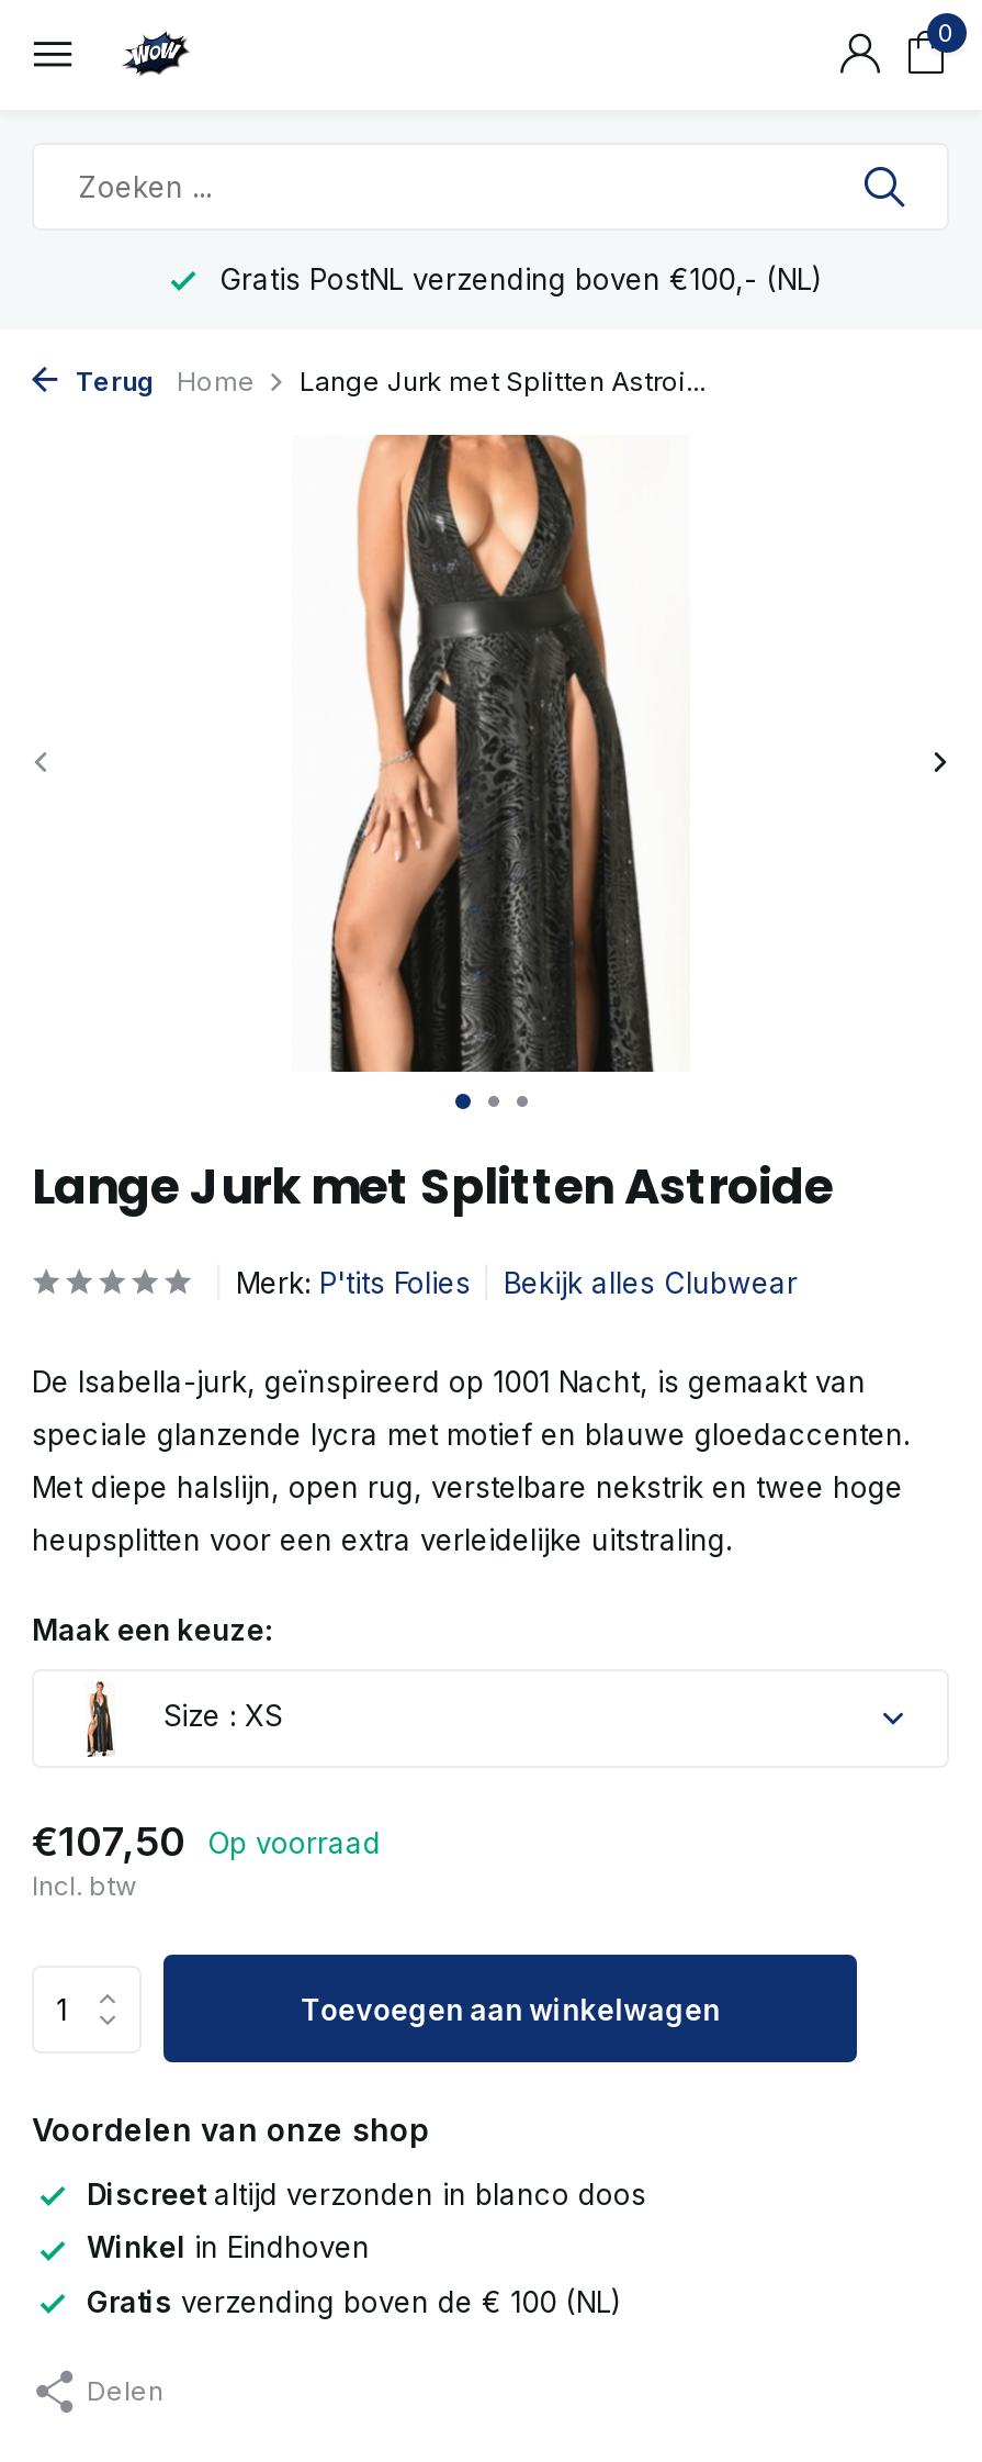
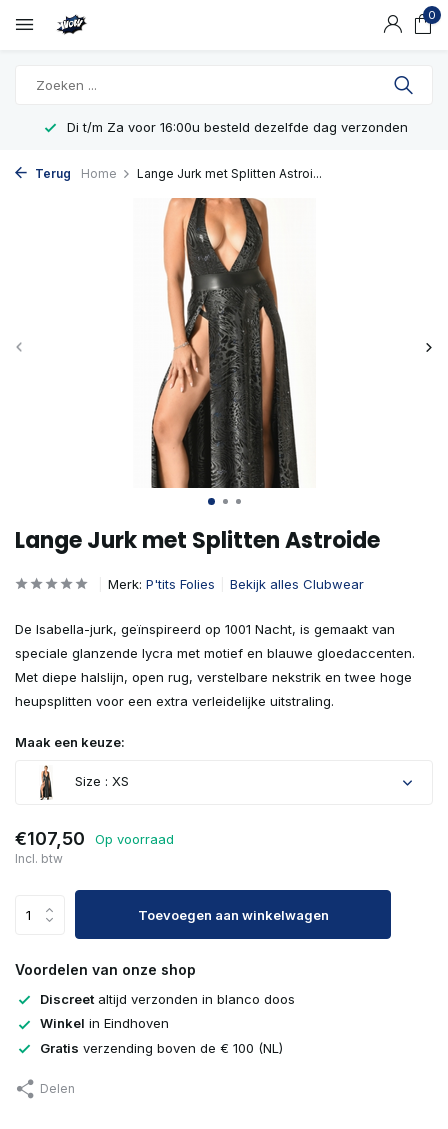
[211,261,821,296] Gratis PostNL verzending boven €100,- (NL) -> [63,119,408,135] Di t/m Za voor 16:00u besteld dezelfde dag verzonden

